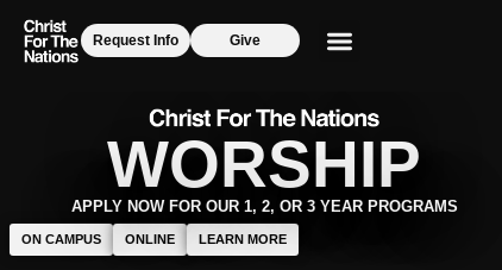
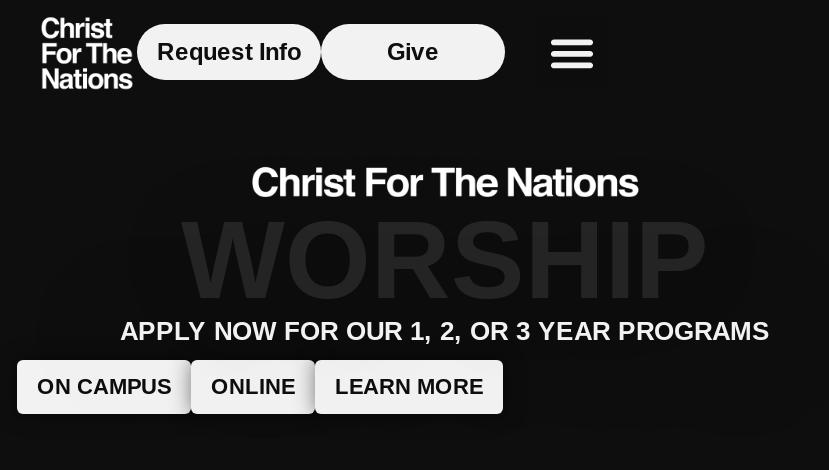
[107,127,421,201] WORSHIP -> none

